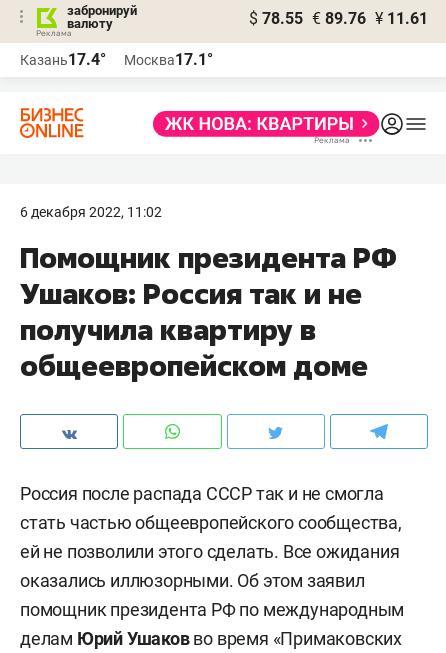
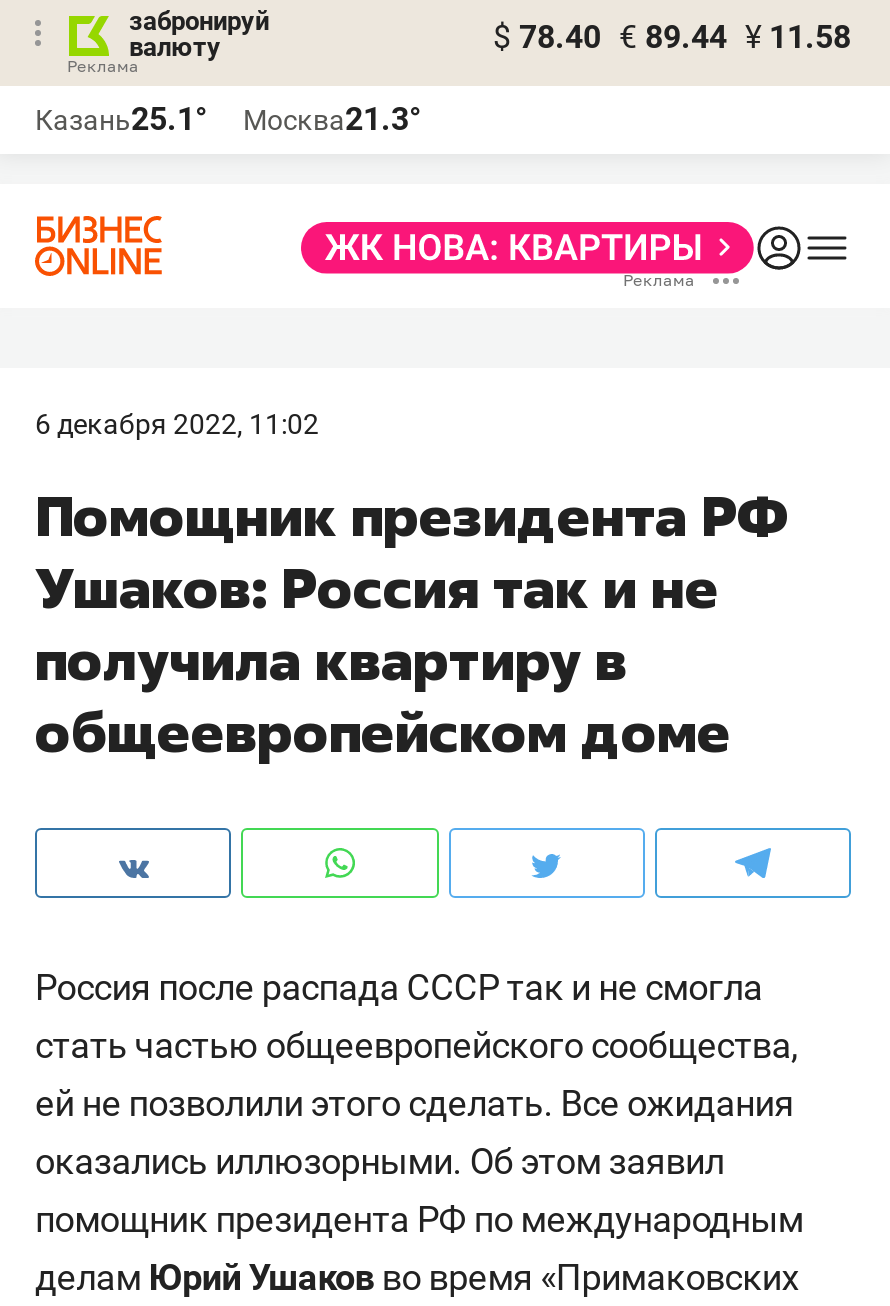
[249,9,428,28] $ 78.55 € 89.76 ¥ 11.61 -> [493,18,851,56] $ 78.40 € 89.44 ¥ 11.58
[20,50,106,69] Казань17.4° -> [35,100,207,138] Казань25.1°
[124,50,213,69] Москва17.1° -> [243,100,421,138] Москва21.3°

